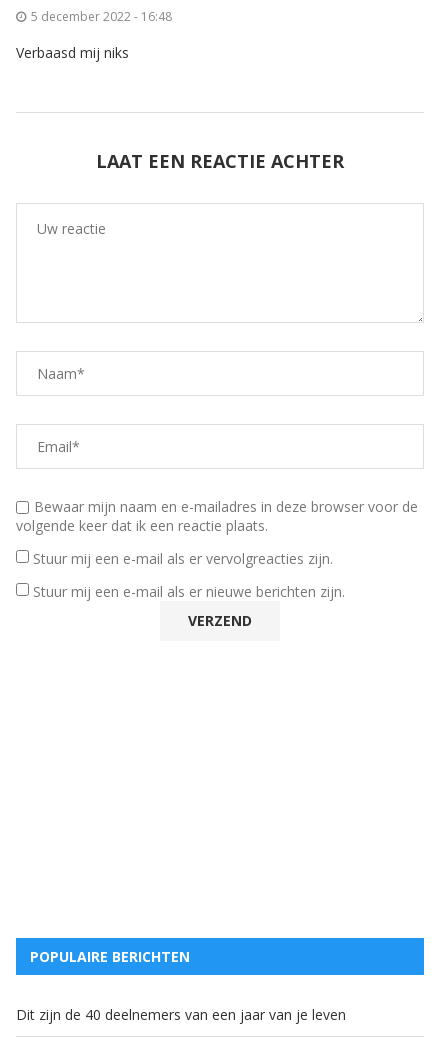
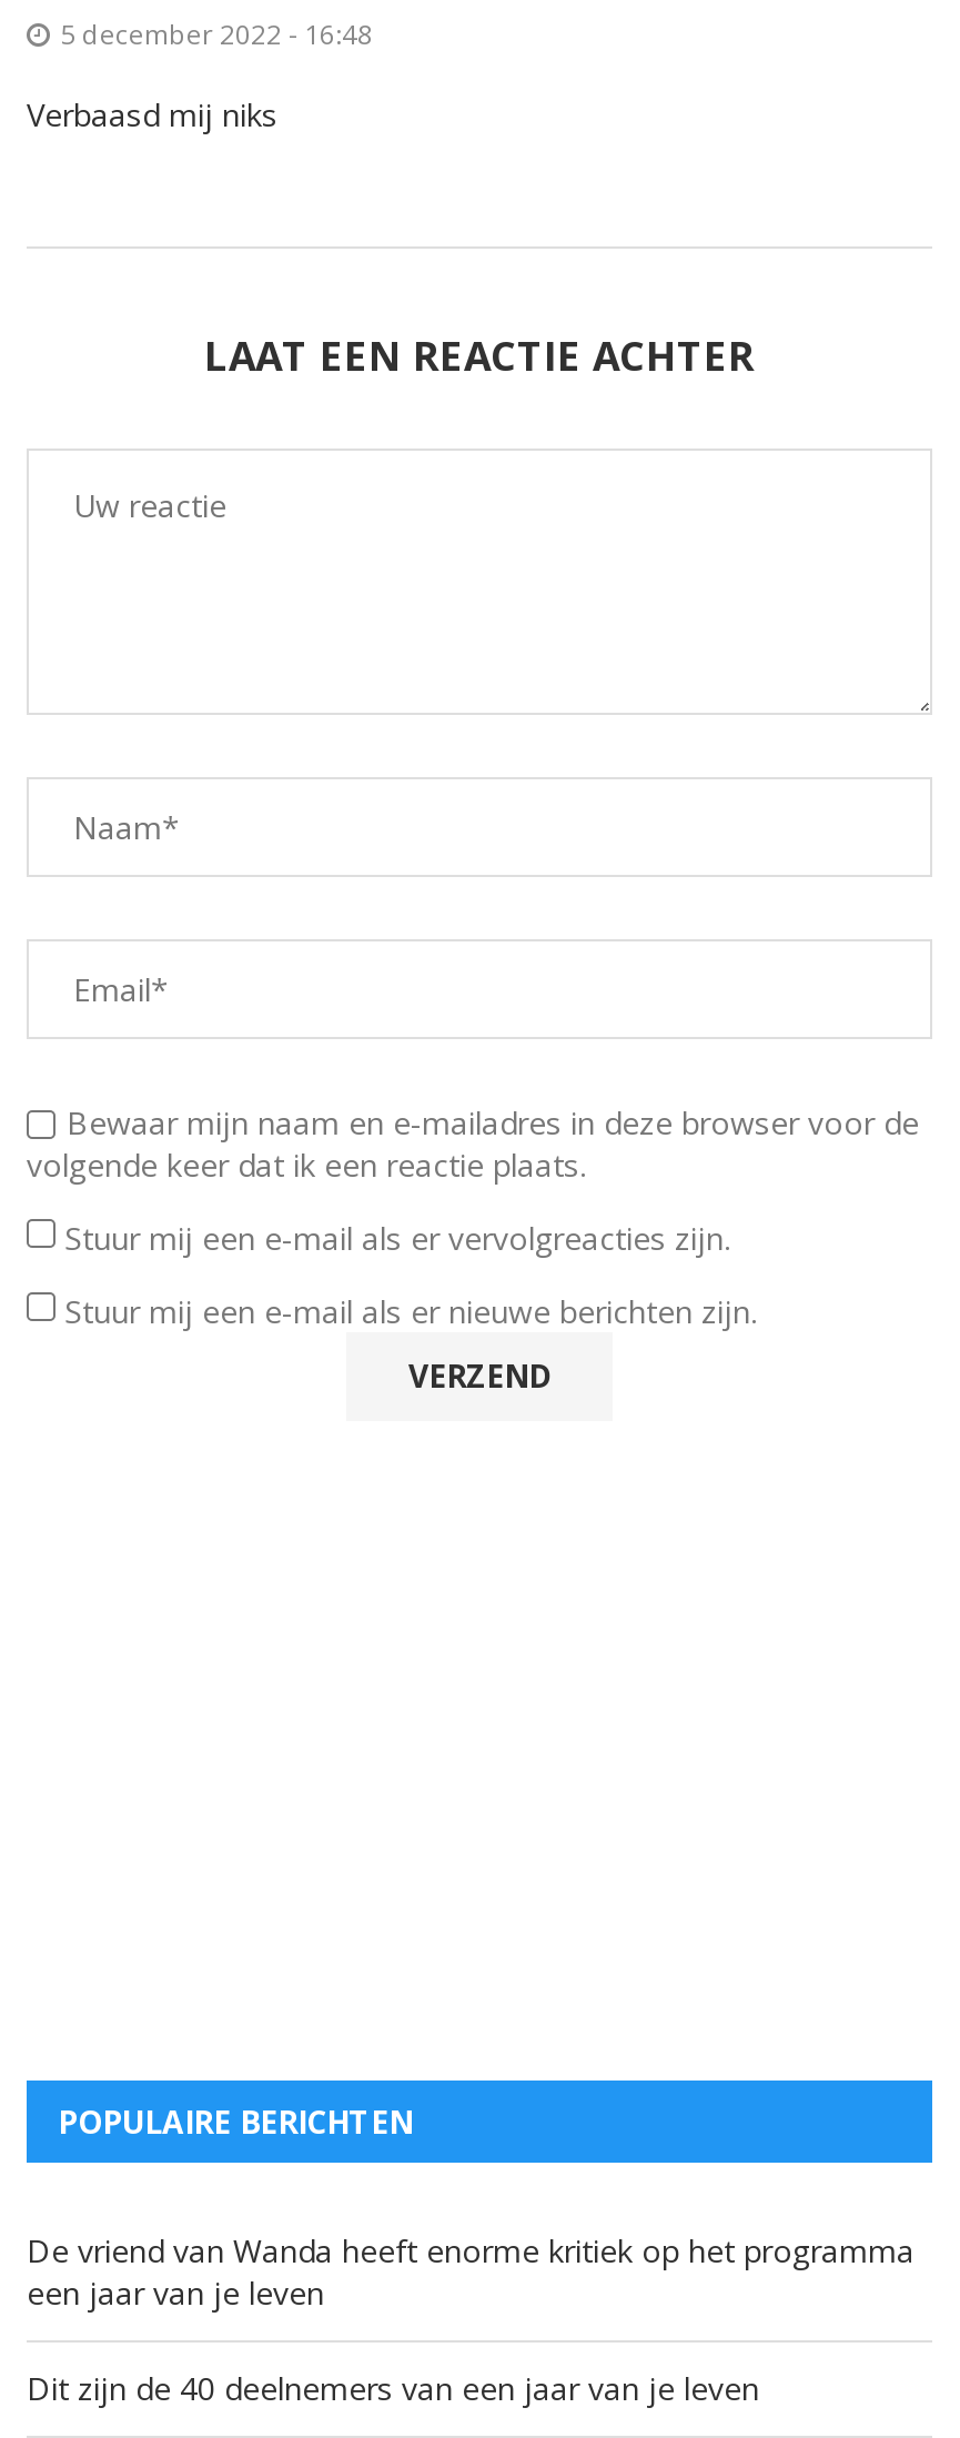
none -> [27,2229,914,2313] De vriend van Wanda heeft enorme kritiek op het programma | een jaar van je leven

